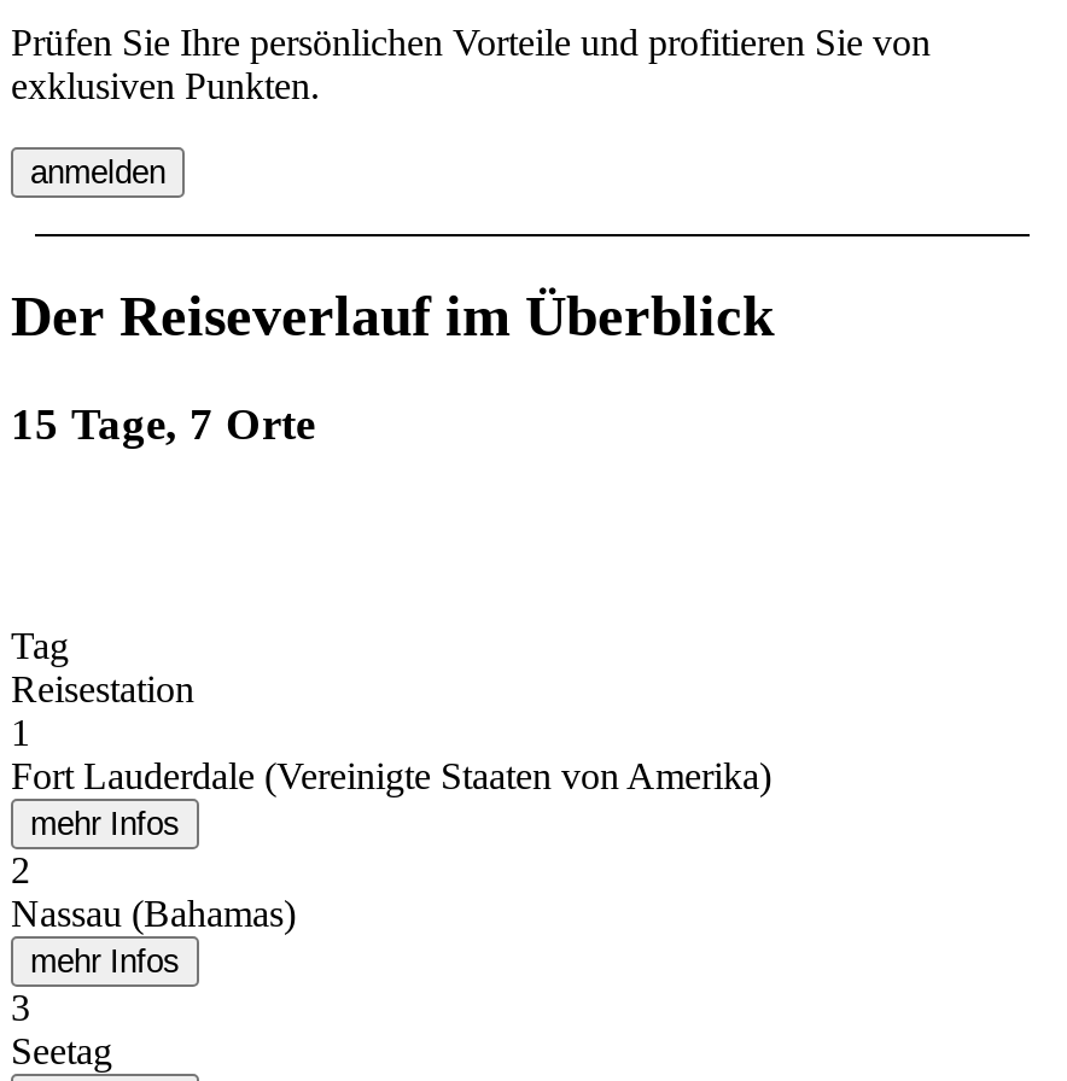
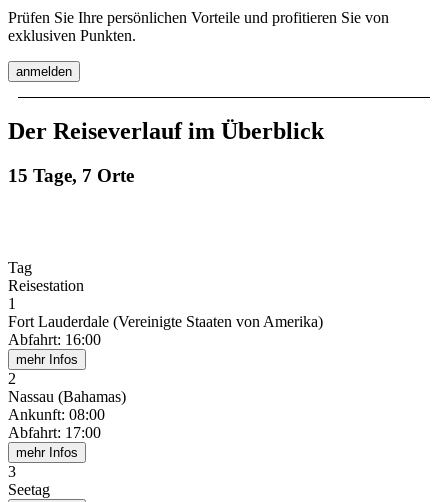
none -> [8,331,101,348] Abfahrt: 16:00
none -> [8,406,105,441] Ankunft: 08:00 | Abfahrt: 17:00

